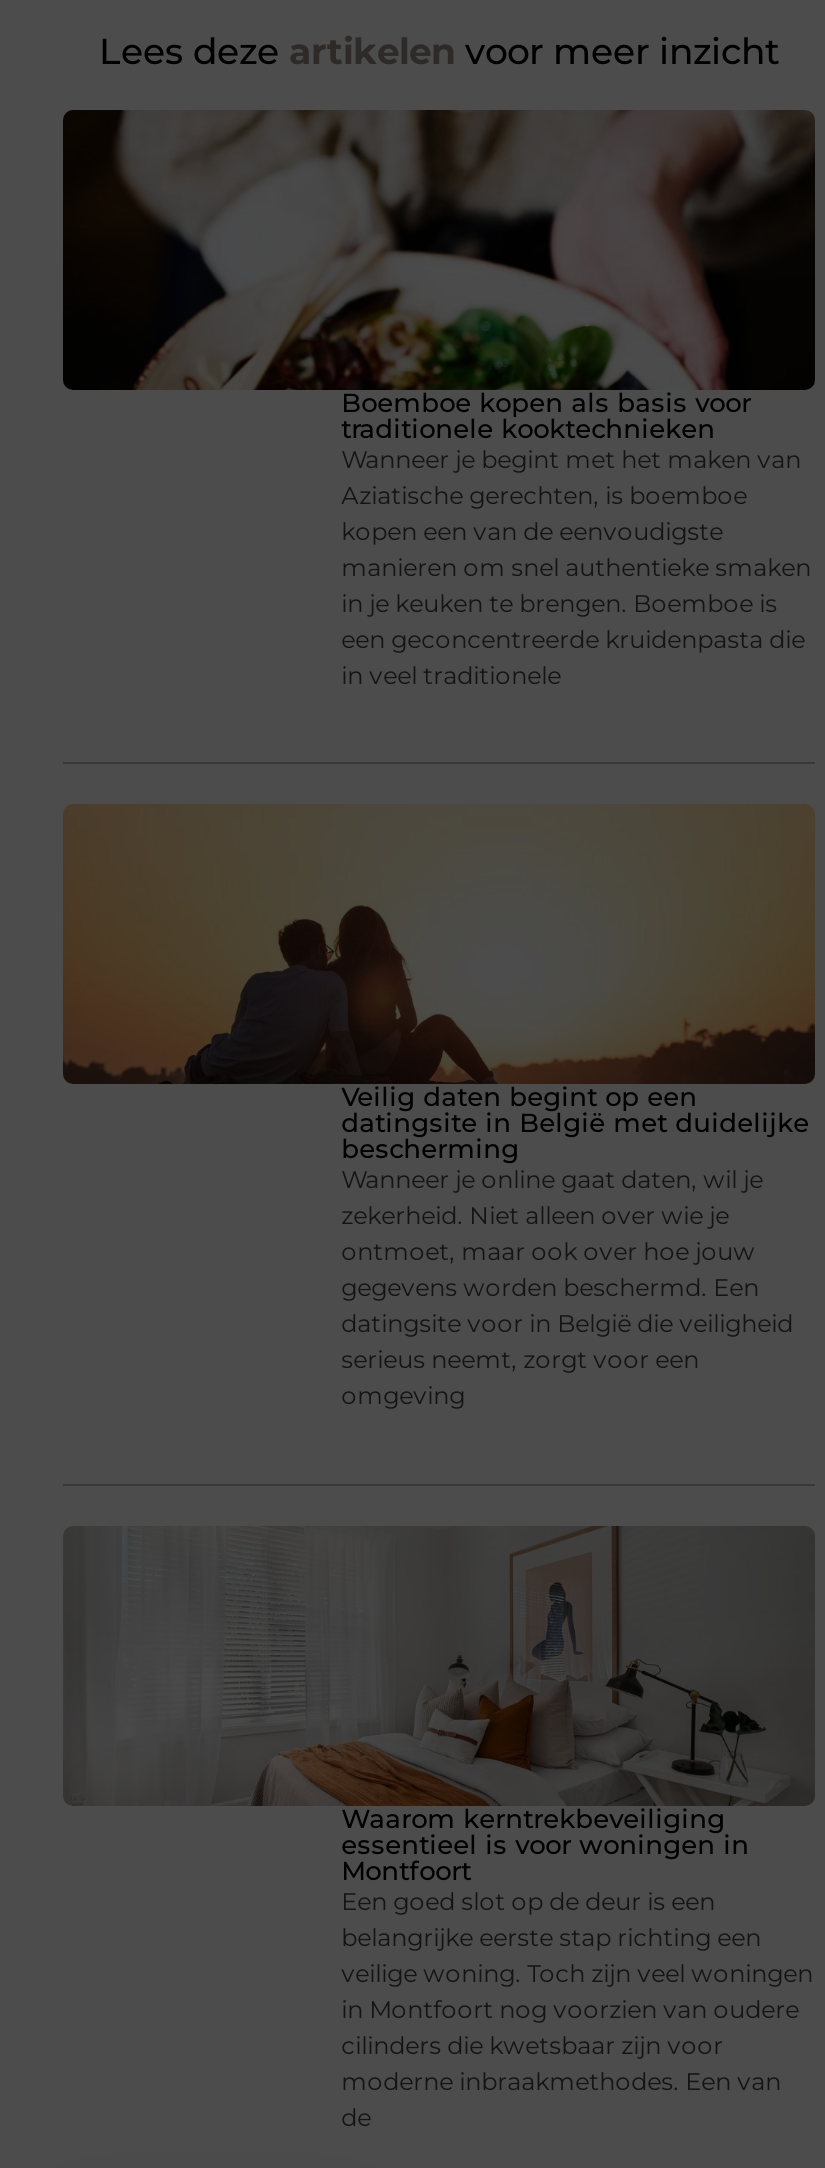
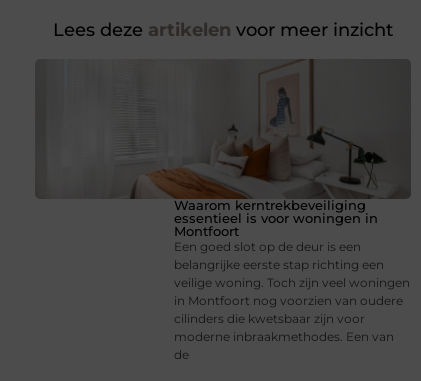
[63,108,815,690] [image] | Boemboe kopen als basis voor | traditionele kooktechnieken | Wanneer je begint met het maken van | Aziatische gerechten, is boemboe | kopen een van de eenvoudigste | manieren om snel authentieke smaken | in je keuken te brengen. Boemboe is | een geconcentreerde kruidenpasta die | in veel traditionele -> none
[61,804,817,1411] [image] | Veilig daten begint op een | datingsite in België met duidelijke | bescherming | Wanneer je online gaat daten, wil je | zekerheid. Niet alleen over wie je | ontmoet, maar ook over hoe jouw | gegevens worden beschermd. Een | datingsite voor in België die veiligheid | serieus neemt, zorgt voor een | omgeving -> none

